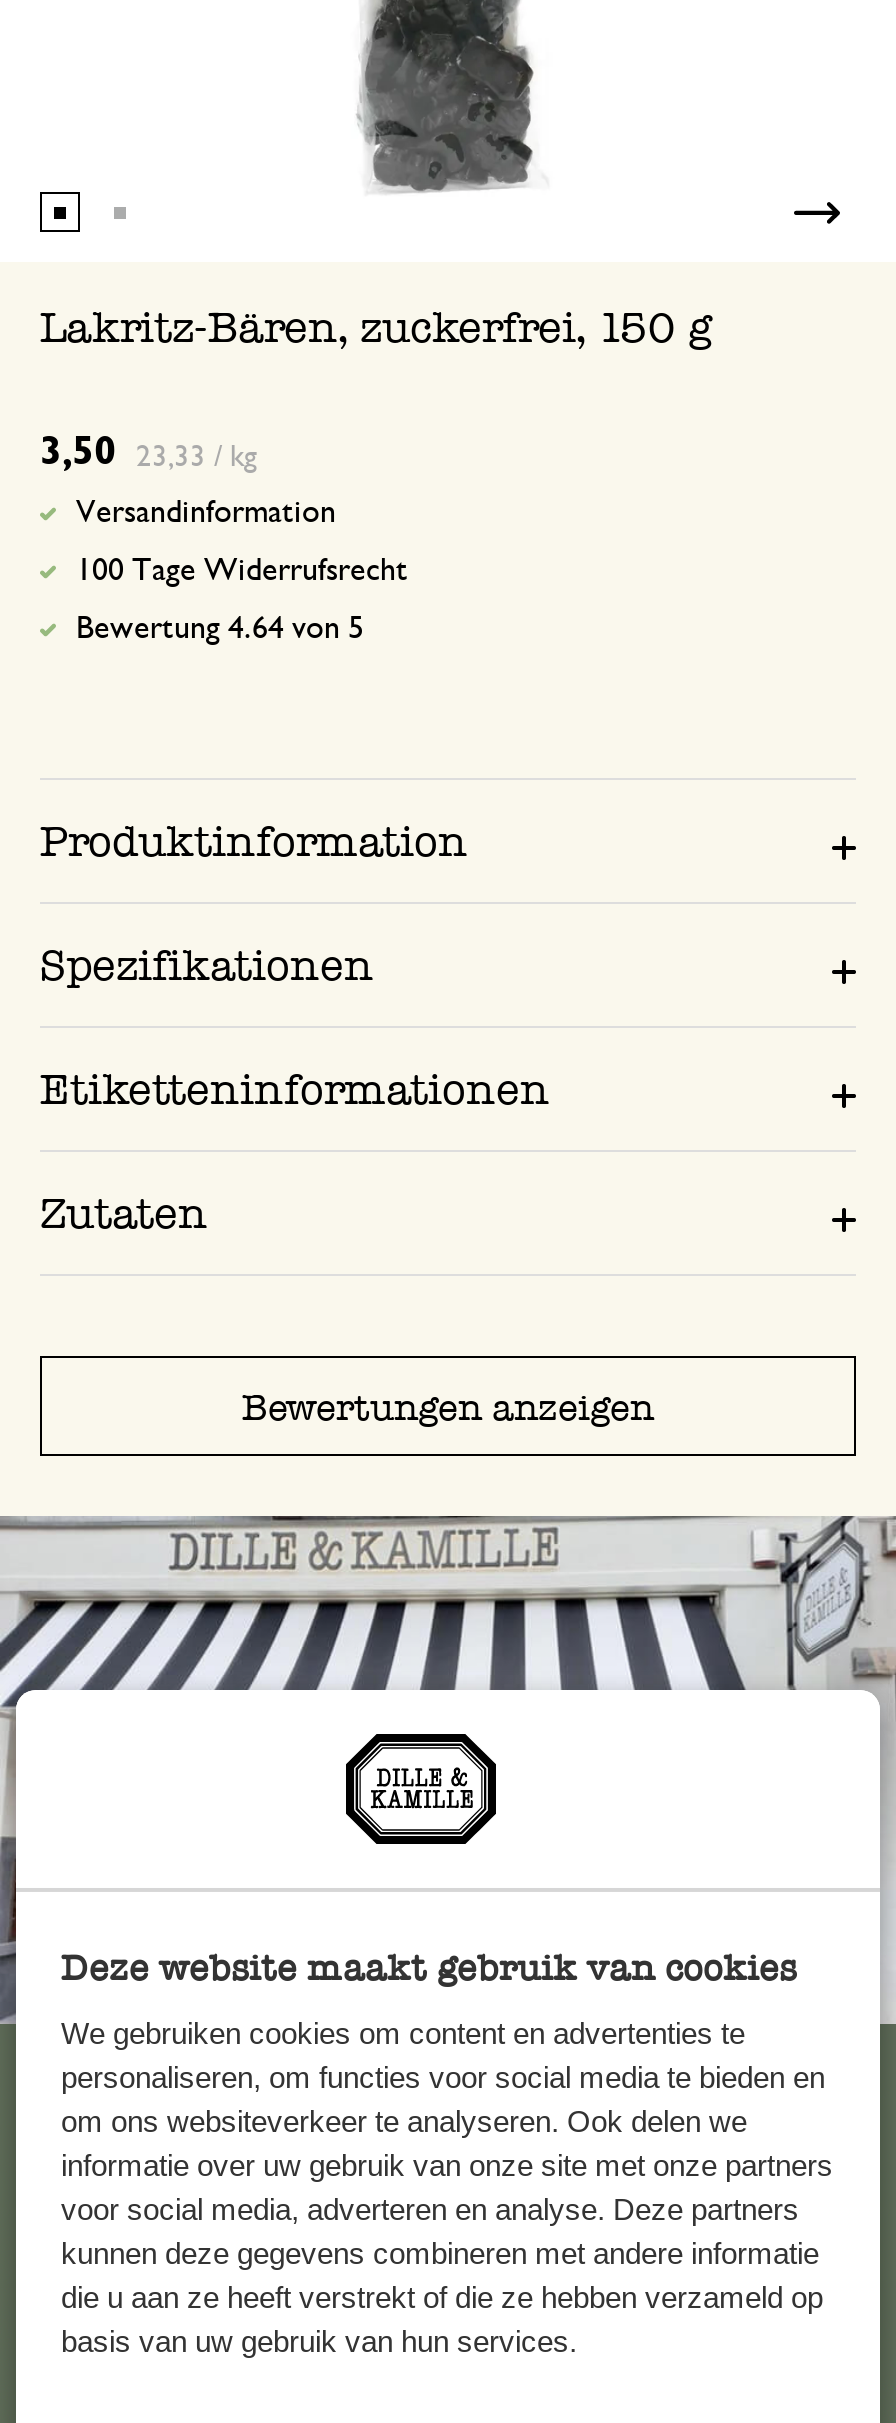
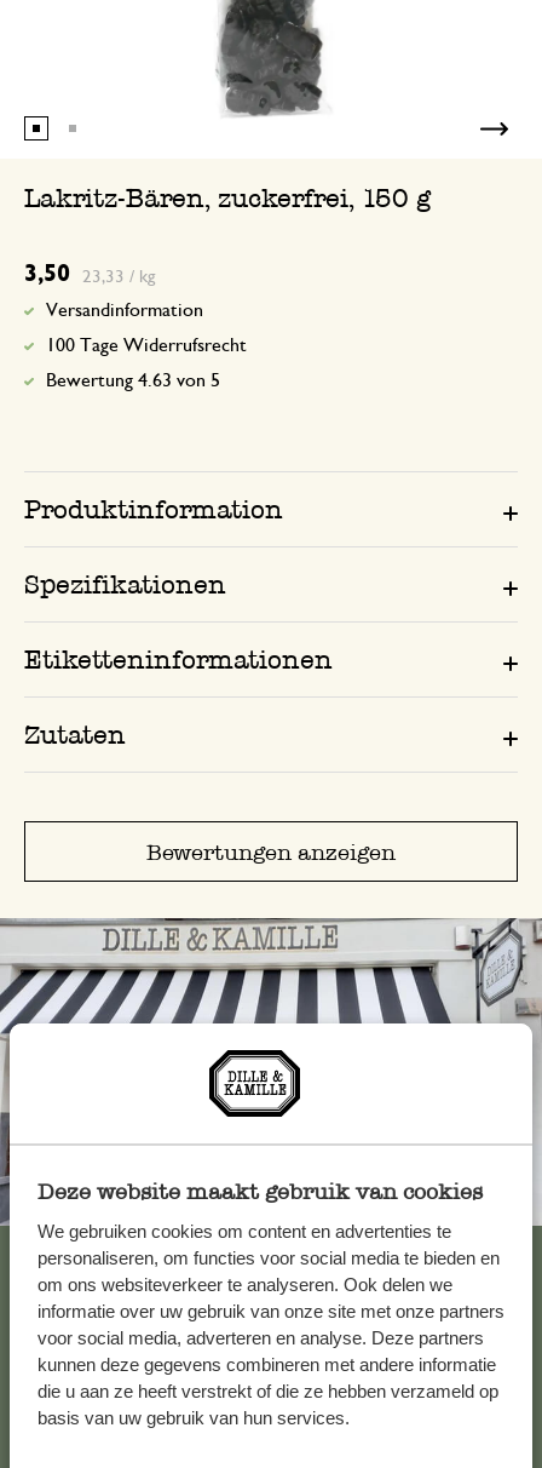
[76,613,364,645] Bewertung 4.64 von 5 -> [46,371,220,390] Bewertung 4.63 von 5

